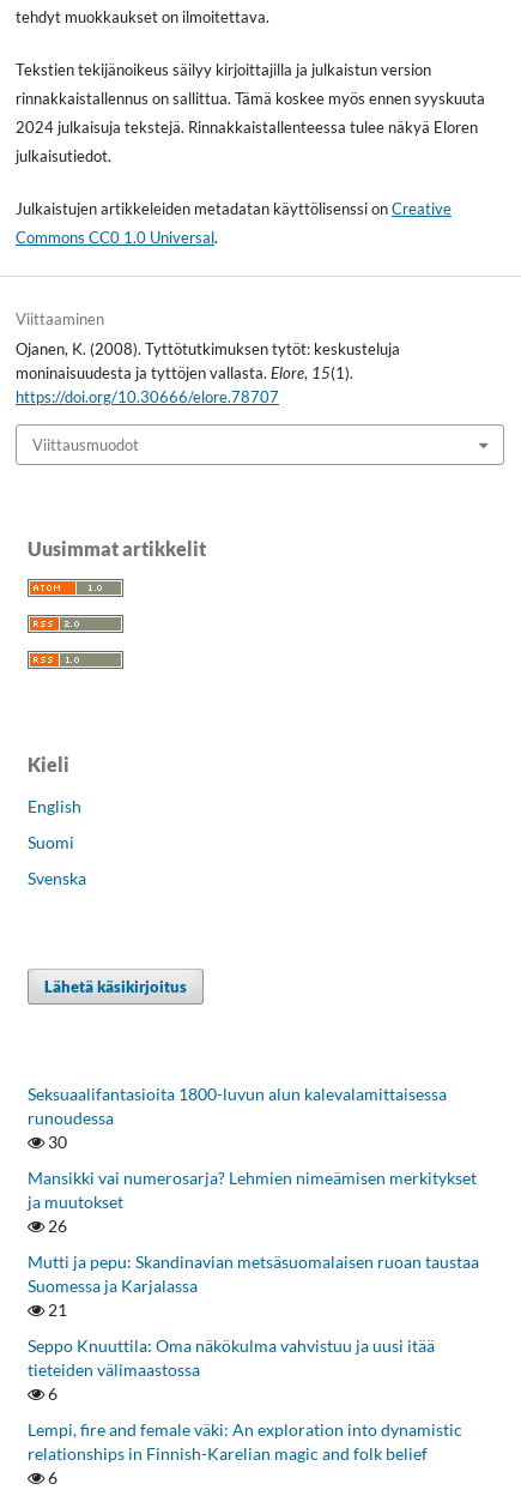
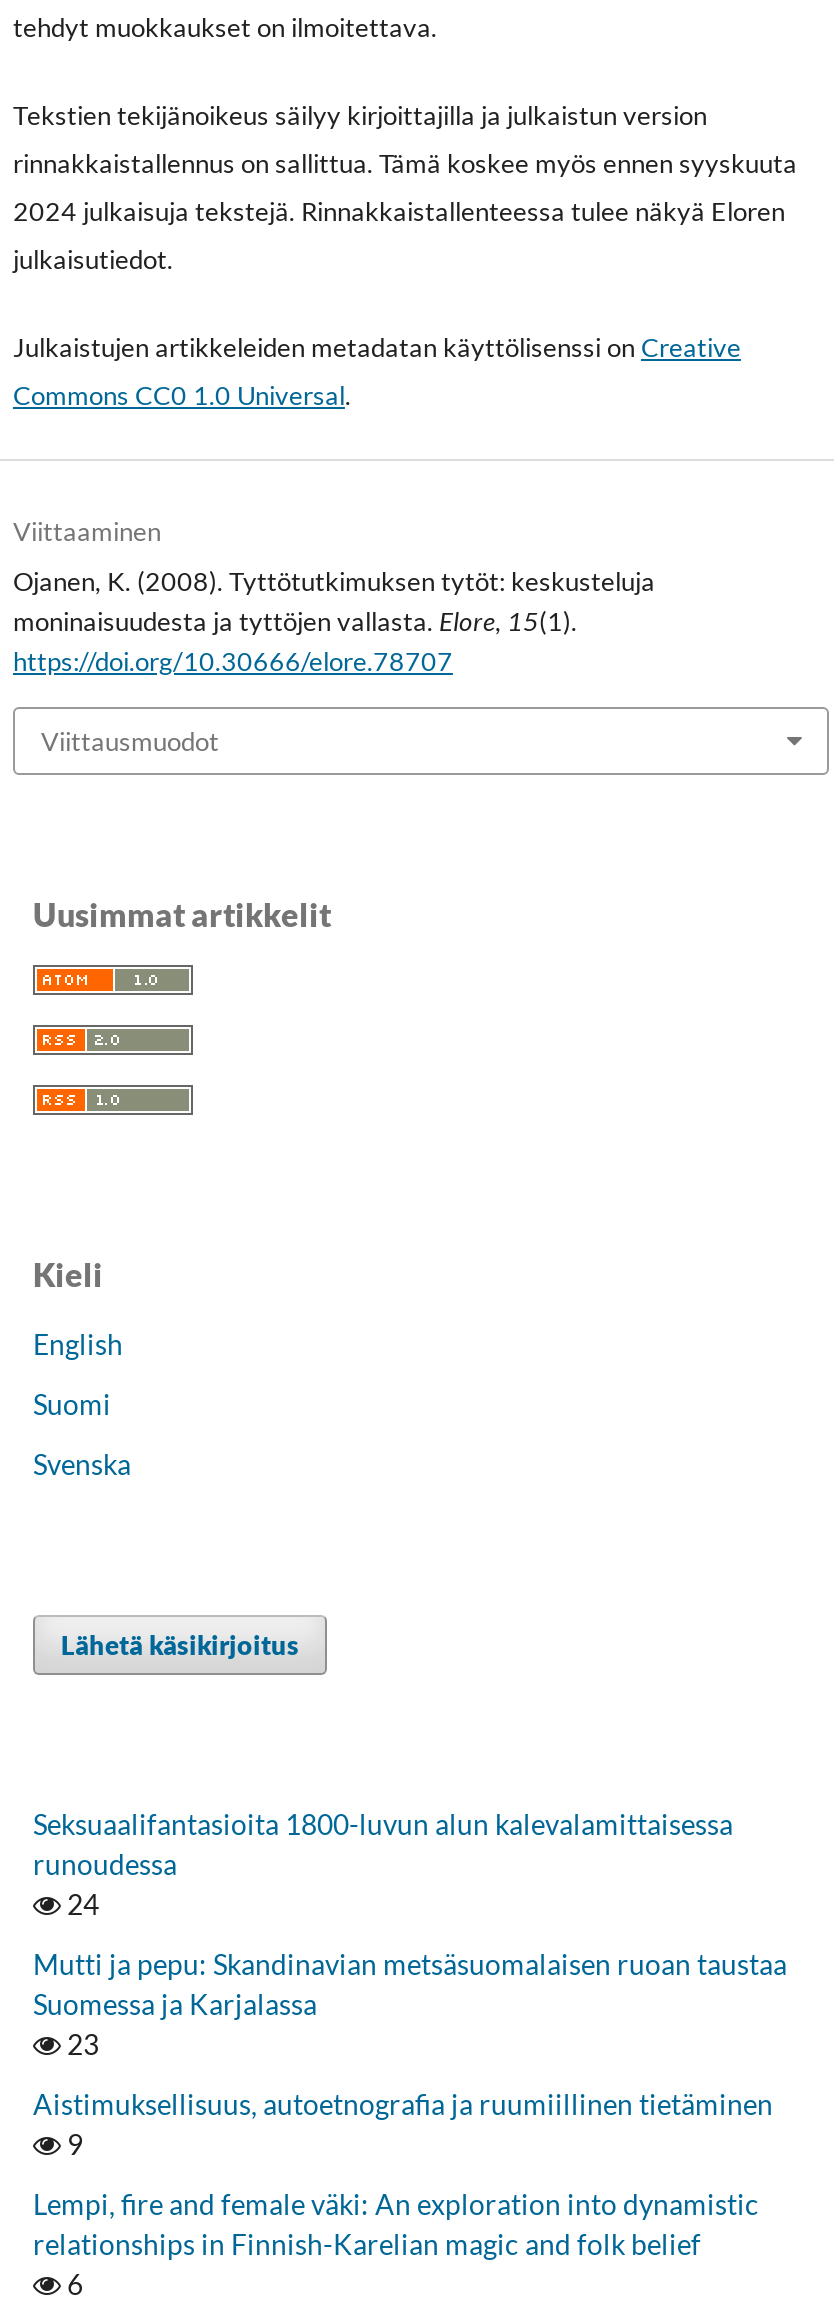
[28,1132,477,1236] 30 | Mansikki vai numerosarja? Lehmien nimeämisen merkitykset | ja muutokset | 26 -> [61,1887,99,1921] 24
[44,1300,67,1320] 21 -> [61,2027,99,2061] 23
[28,1335,435,1404] Seppo Knuuttila: Oma näkökulma vahvistuu ja uusi itää | tieteiden välimaastossa | 6 -> [33,2087,773,2161] Aistimuksellisuus, autoetnografia ja ruumiillinen tietäminen | 9

